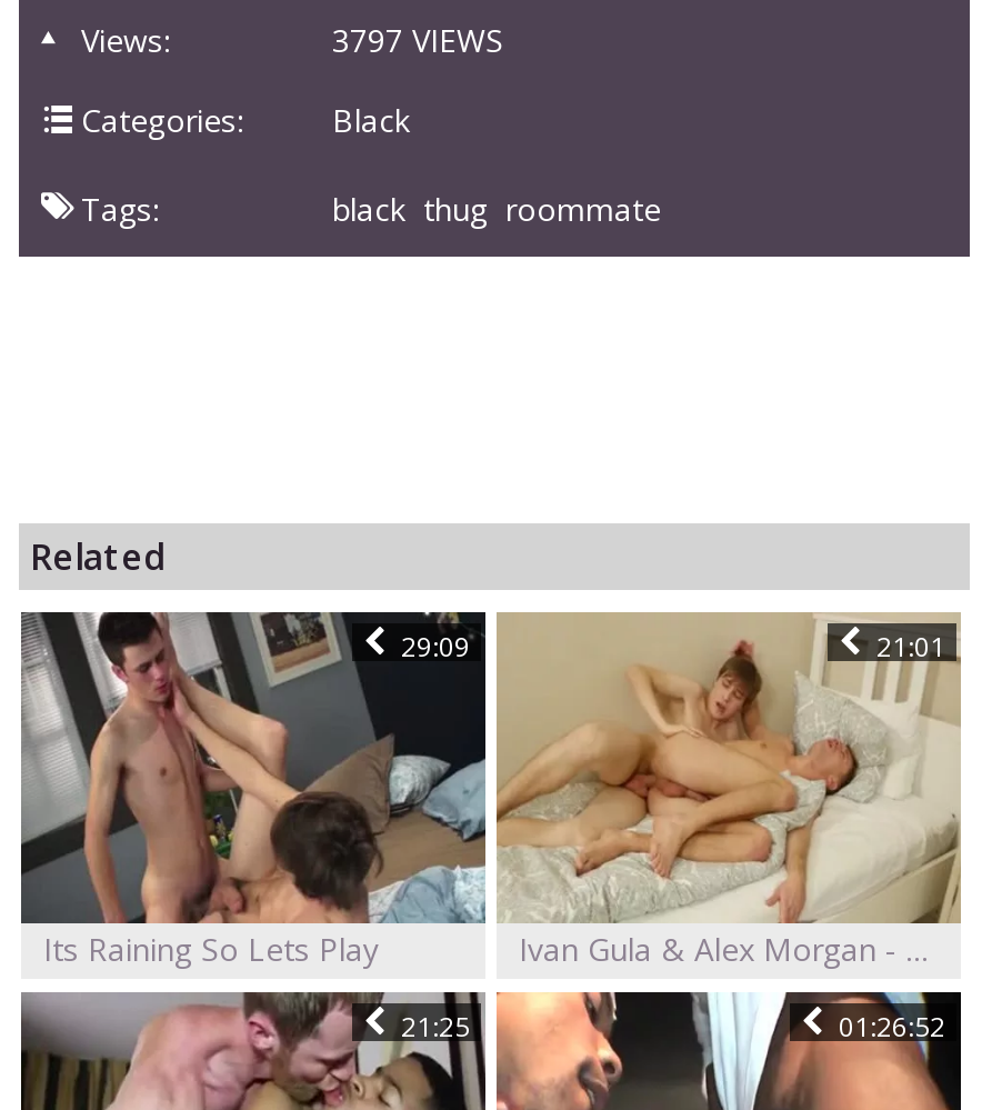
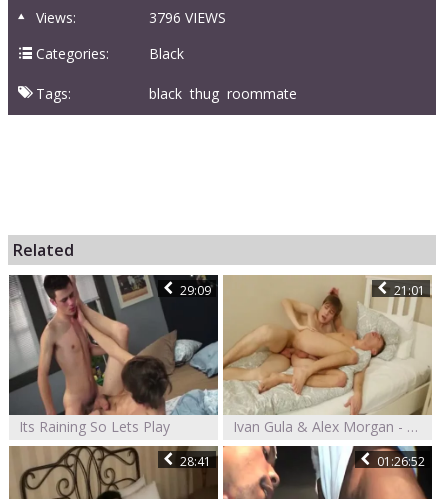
[297,20,503,62] 3797 VIEWS -> [133,8,226,27] 3796 VIEWS
[401,1007,470,1045] 21:25 -> [180,453,211,470] 28:41

